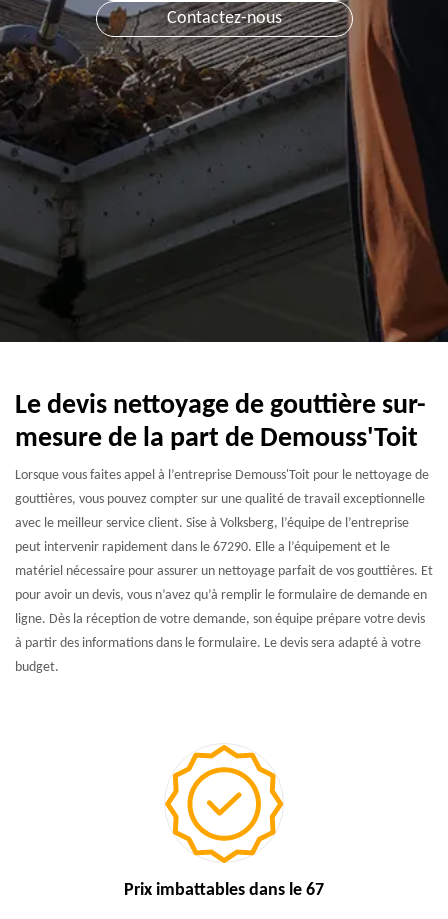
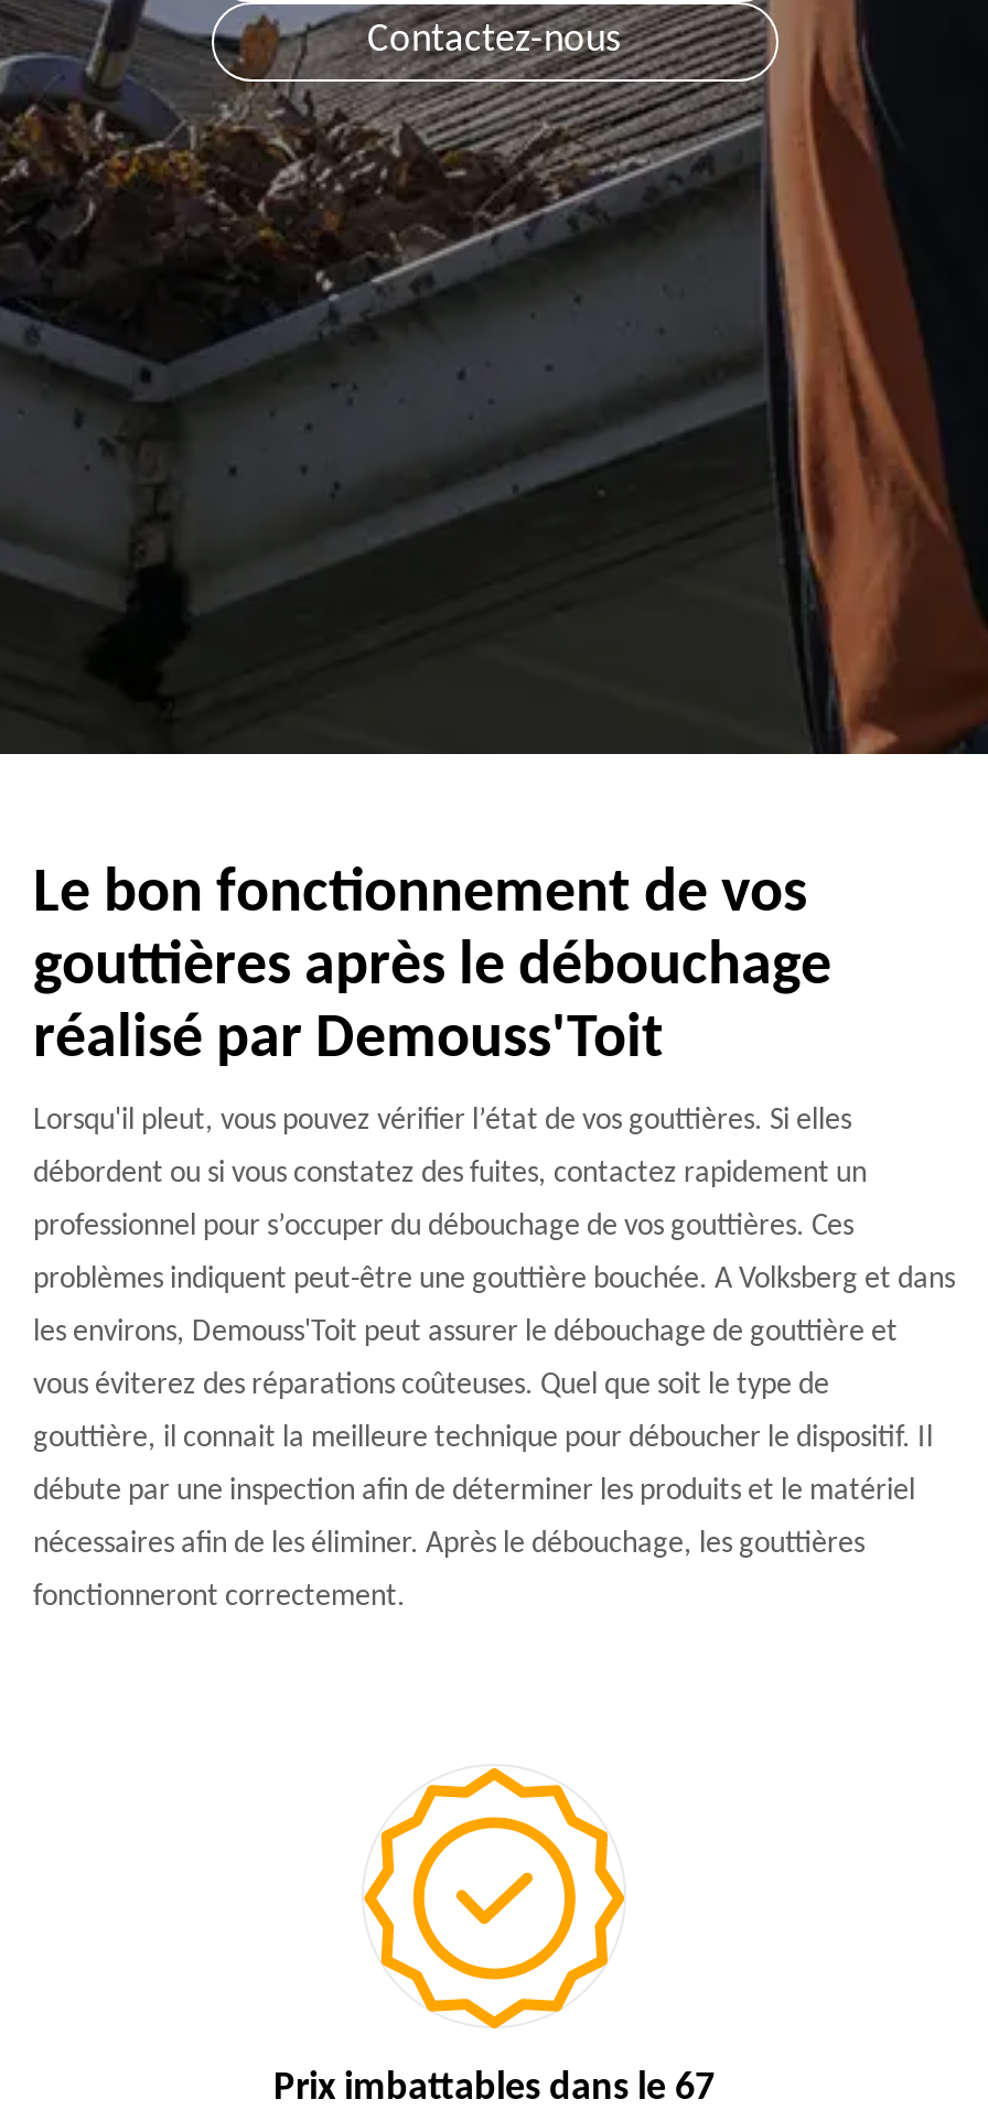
[15,392,433,675] Le devis nettoyage de gouttière sur- | mesure de la part de Demouss'Toit | Lorsque vous faites appel à l’entreprise Demouss'Toit pour le nettoyage de | gouttières, vous pouvez compter sur une qualité de travail exceptionnelle | avec le meilleur service client. Sise à Volksberg, l’équipe de l’entreprise | peut intervenir rapidement dans le 67290. Elle a l’équipement et le | matériel nécessaire pour assurer un nettoyage parfait de vos gouttières. Et | pour avoir un devis, vous n’avez qu’à remplir le formulaire de demande en | ligne. Dès la réception de votre demande, son équipe prépare votre devis | à partir des informations dans le formulaire. Le devis sera adapté à votre | budget. -> [33,864,955,1614] Le bon fonctionnement de vos | gouttières après le débouchage | réalisé par Demouss'Toit | Lorsqu'il pleut, vous pouvez vérifier l’état de vos gouttières. Si elles | débordent ou si vous constatez des fuites, contactez rapidement un | professionnel pour s’occuper du débouchage de vos gouttières. Ces | problèmes indiquent peut-être une gouttière bouchée. A Volksberg et dans | les environs, Demouss'Toit peut assurer le débouchage de gouttière et | vous éviterez des réparations coûteuses. Quel que soit le type de | gouttière, il connait la meilleure technique pour déboucher le dispositif. Il | débute par une inspection afin de déterminer les produits et le matériel | nécessaires afin de les éliminer. Après le débouchage, les gouttières | fonctionneront correctement.

